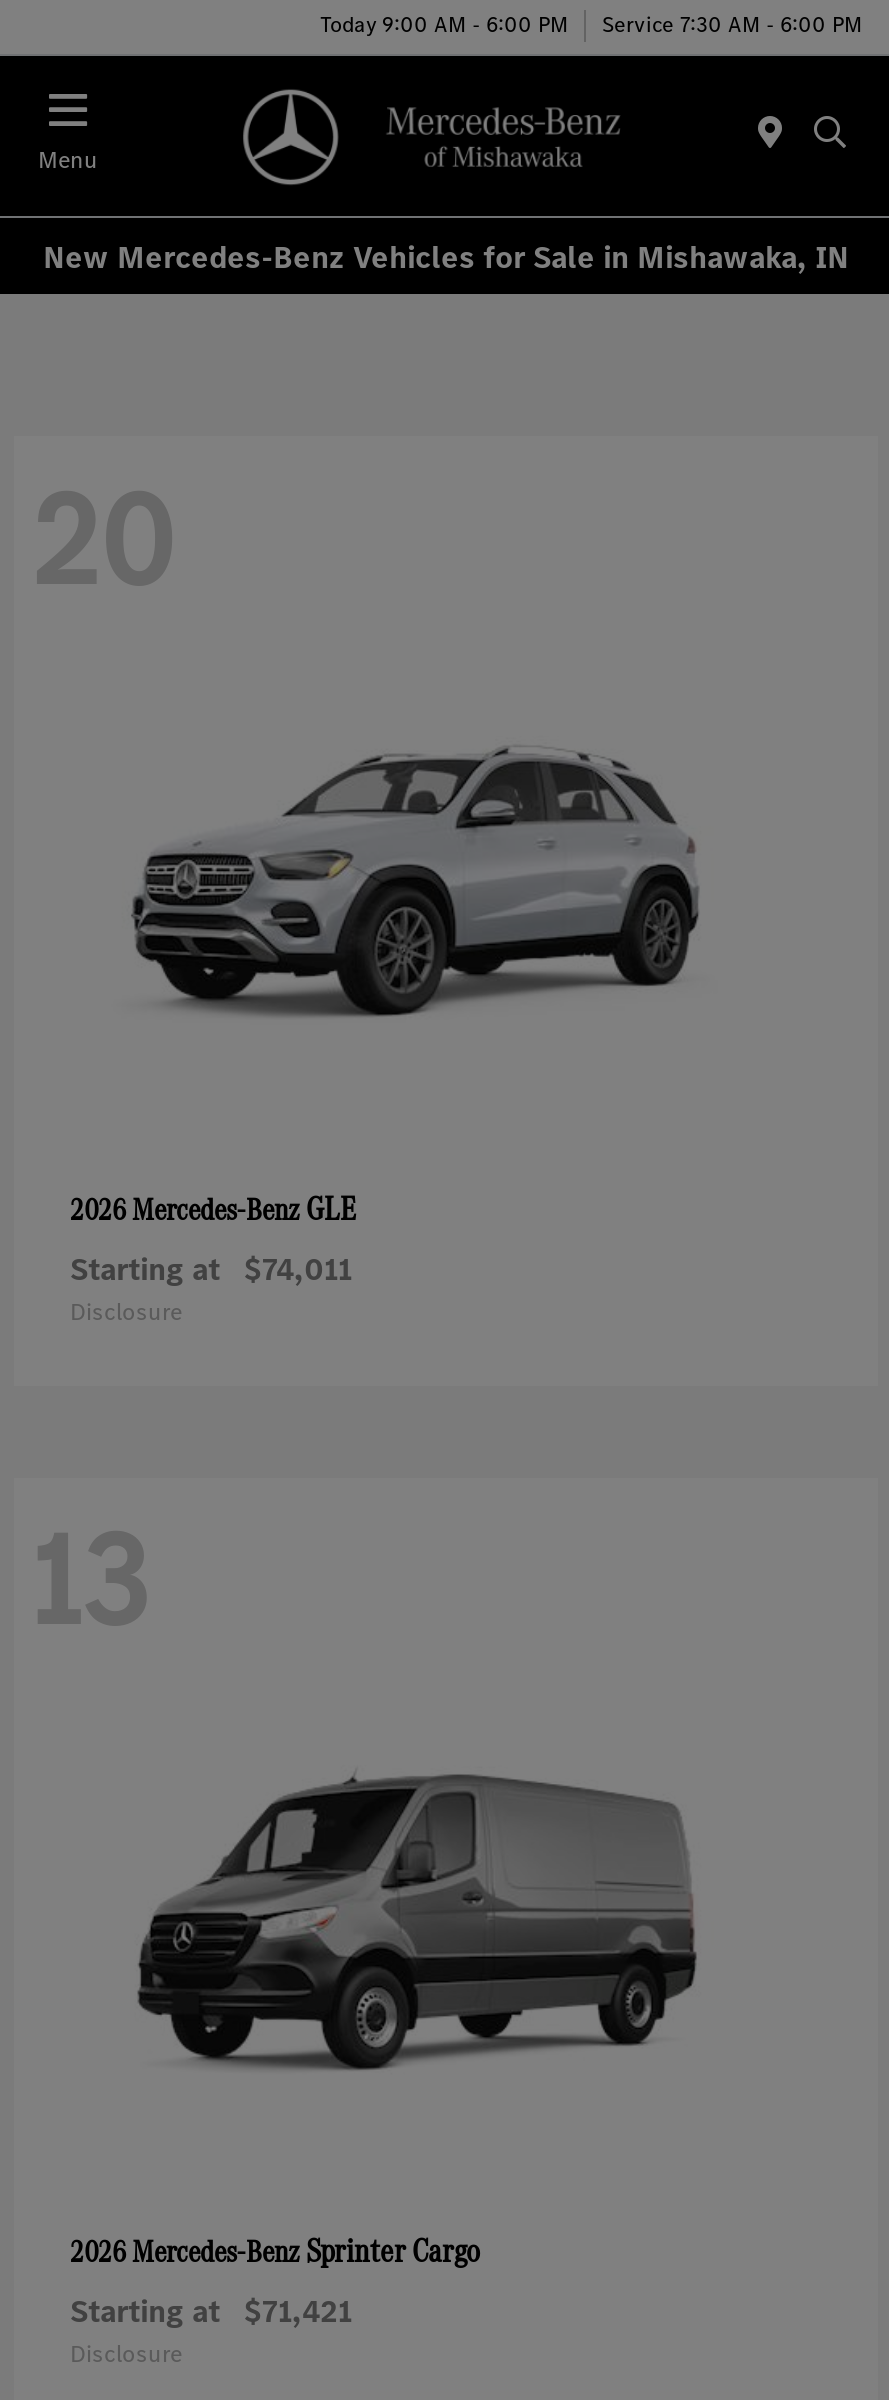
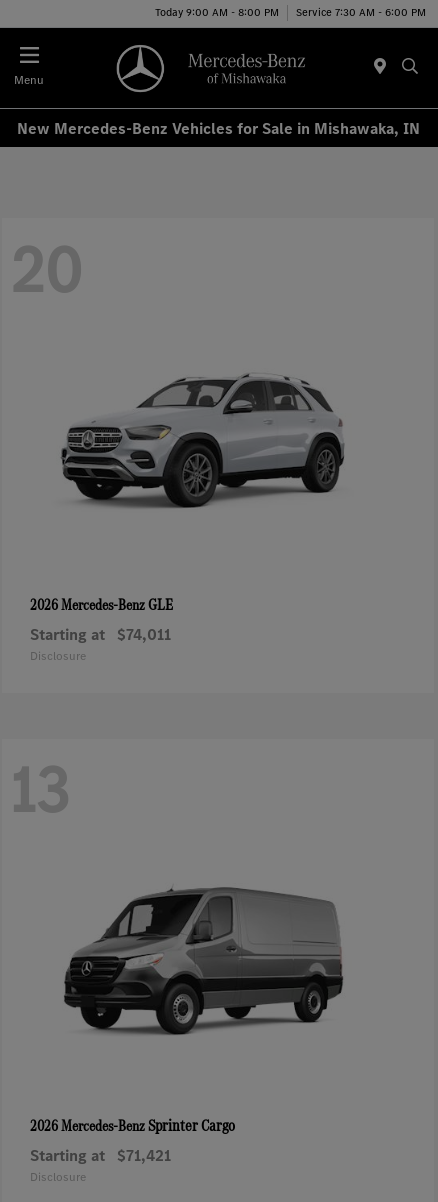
[320,9,862,39] Today 9:00 AM - 6:00 PM Service 7:30 AM - 6:00 PM -> [155,4,426,19] Today 9:00 AM - 8:00 PM Service 7:30 AM - 6:00 PM

